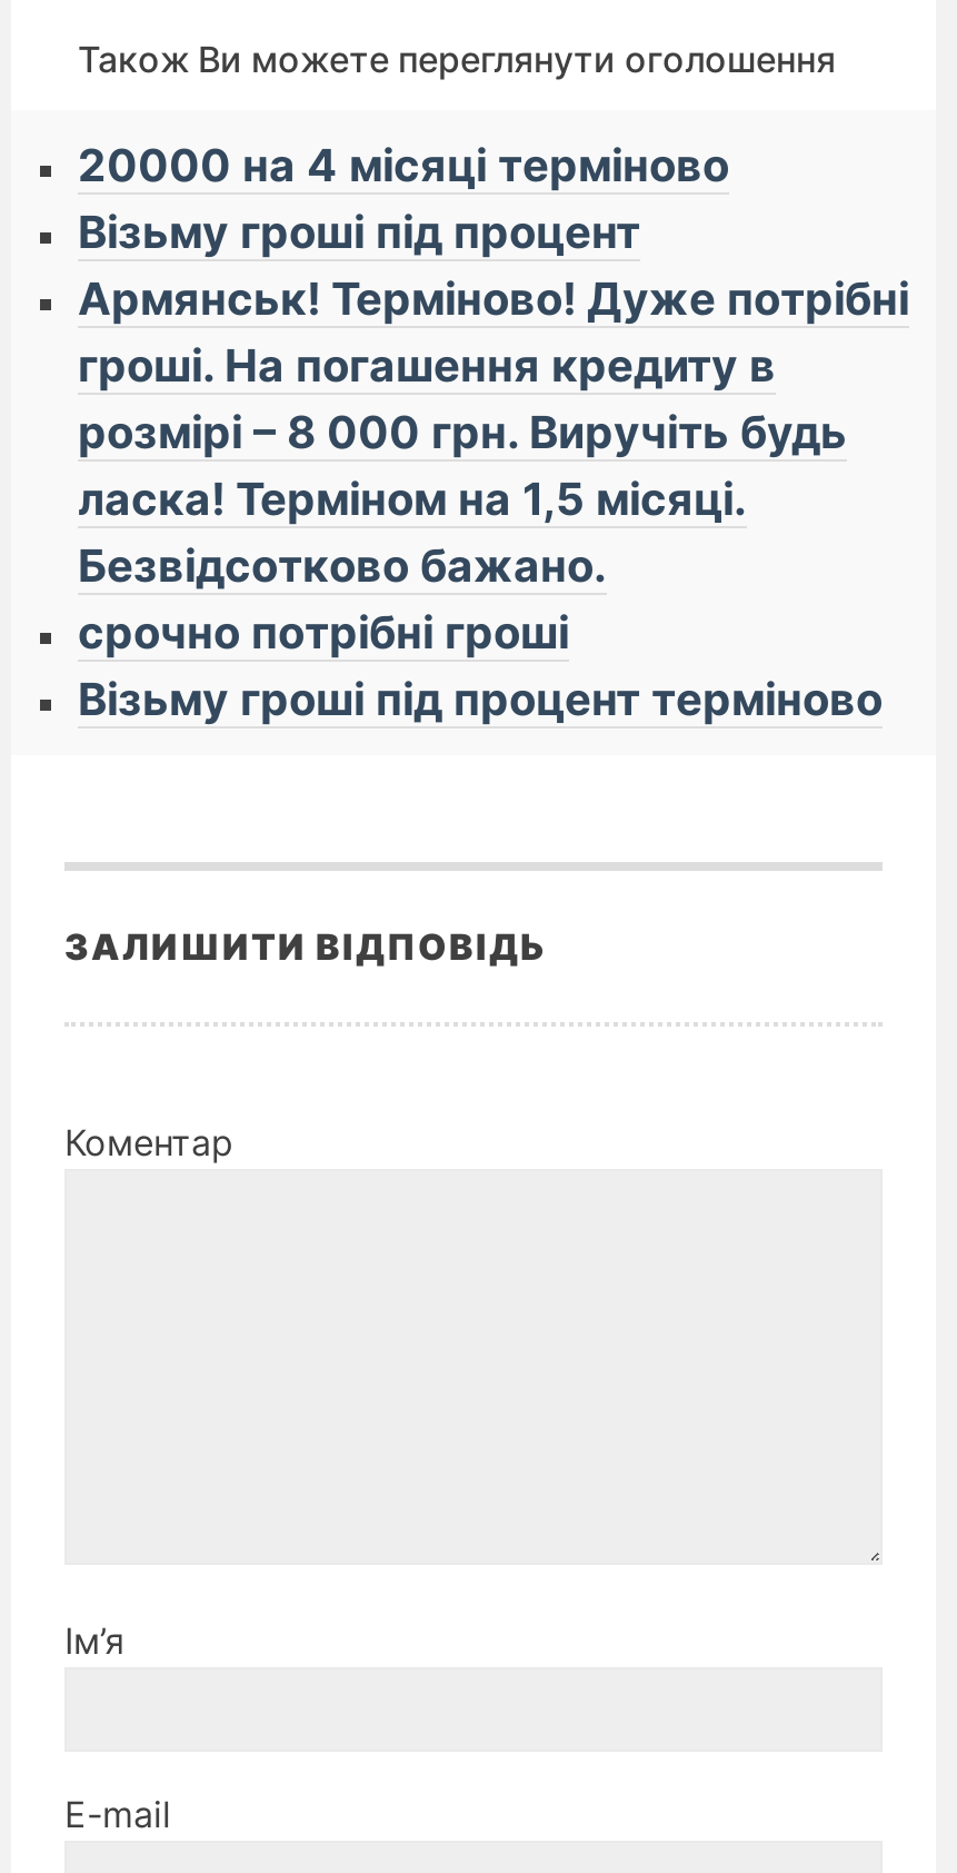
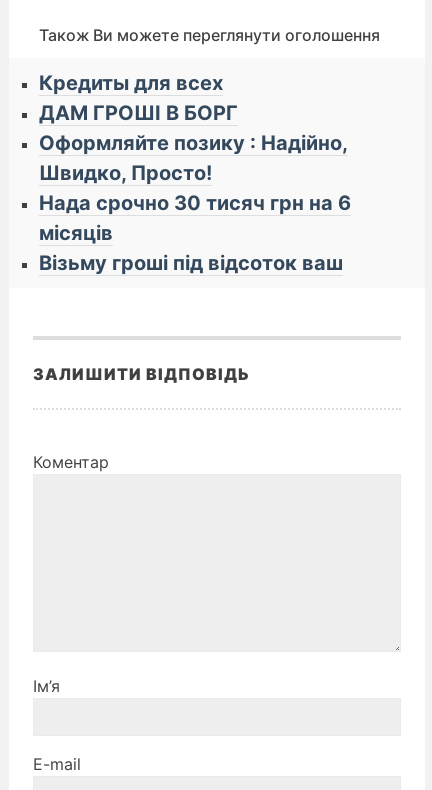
[78,139,909,727] 20000 на 4 місяці терміново | Візьму гроші під процент | Армянськ! Терміново! Дуже потрібні | гроші. На погашення кредиту в | розмірі – 8 000 грн. Виручіть будь | ласка! Терміном на 1,5 місяці. | Безвідсотково бажано. | срочно потрібні гроші | Візьму гроші під процент терміново -> [39,71,351,275] Кредиты для всех | ДАМ ГРОШІ В БОРГ | Оформляйте позику : Надійно, | Швидко, Просто! | Нада срочно 30 тисяч грн на 6 | місяців | Візьму гроші під відсоток ваш

